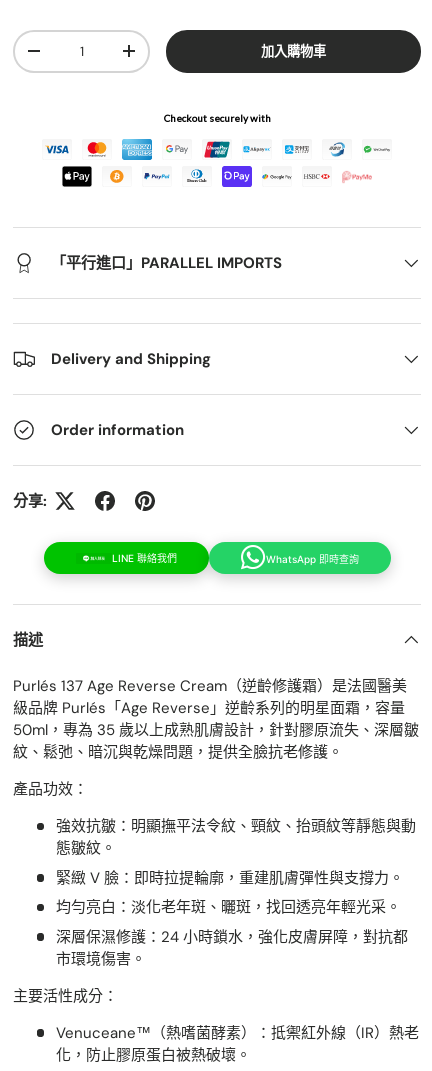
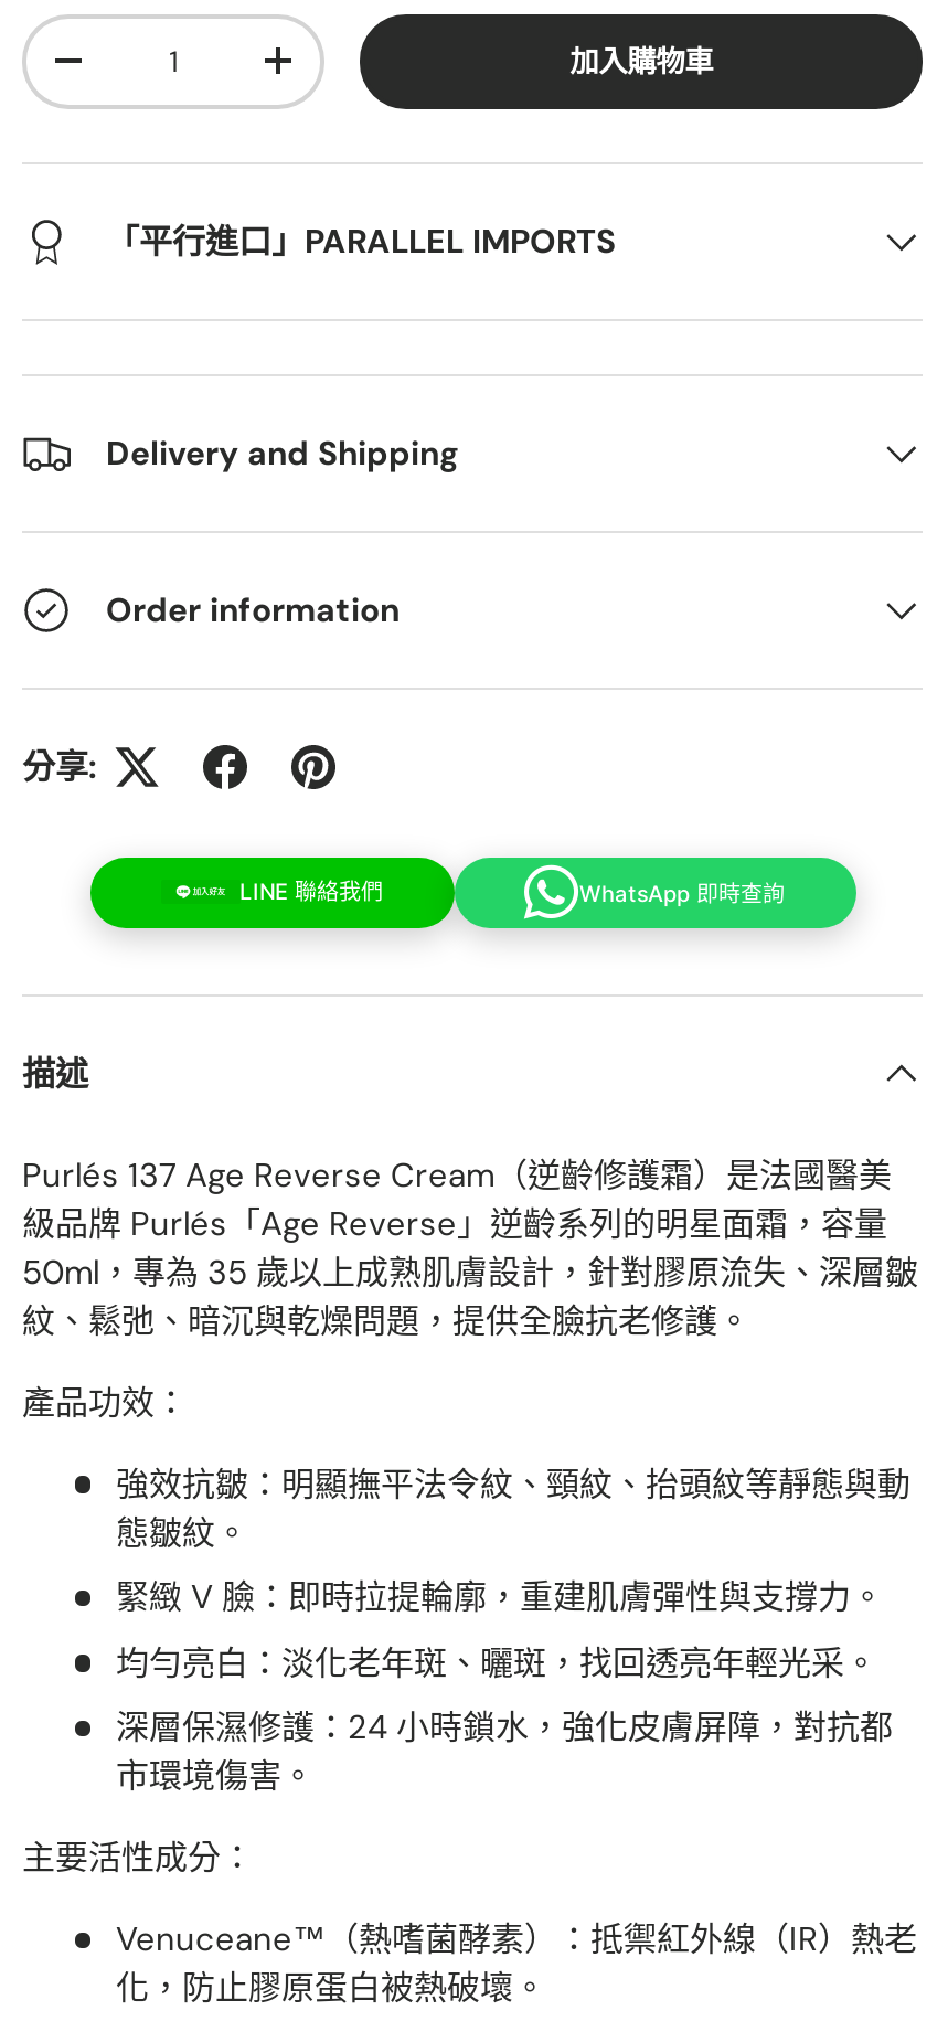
[163,112,270,124] Checkout securely with -> none
[45,138,390,188] [image] -> none

